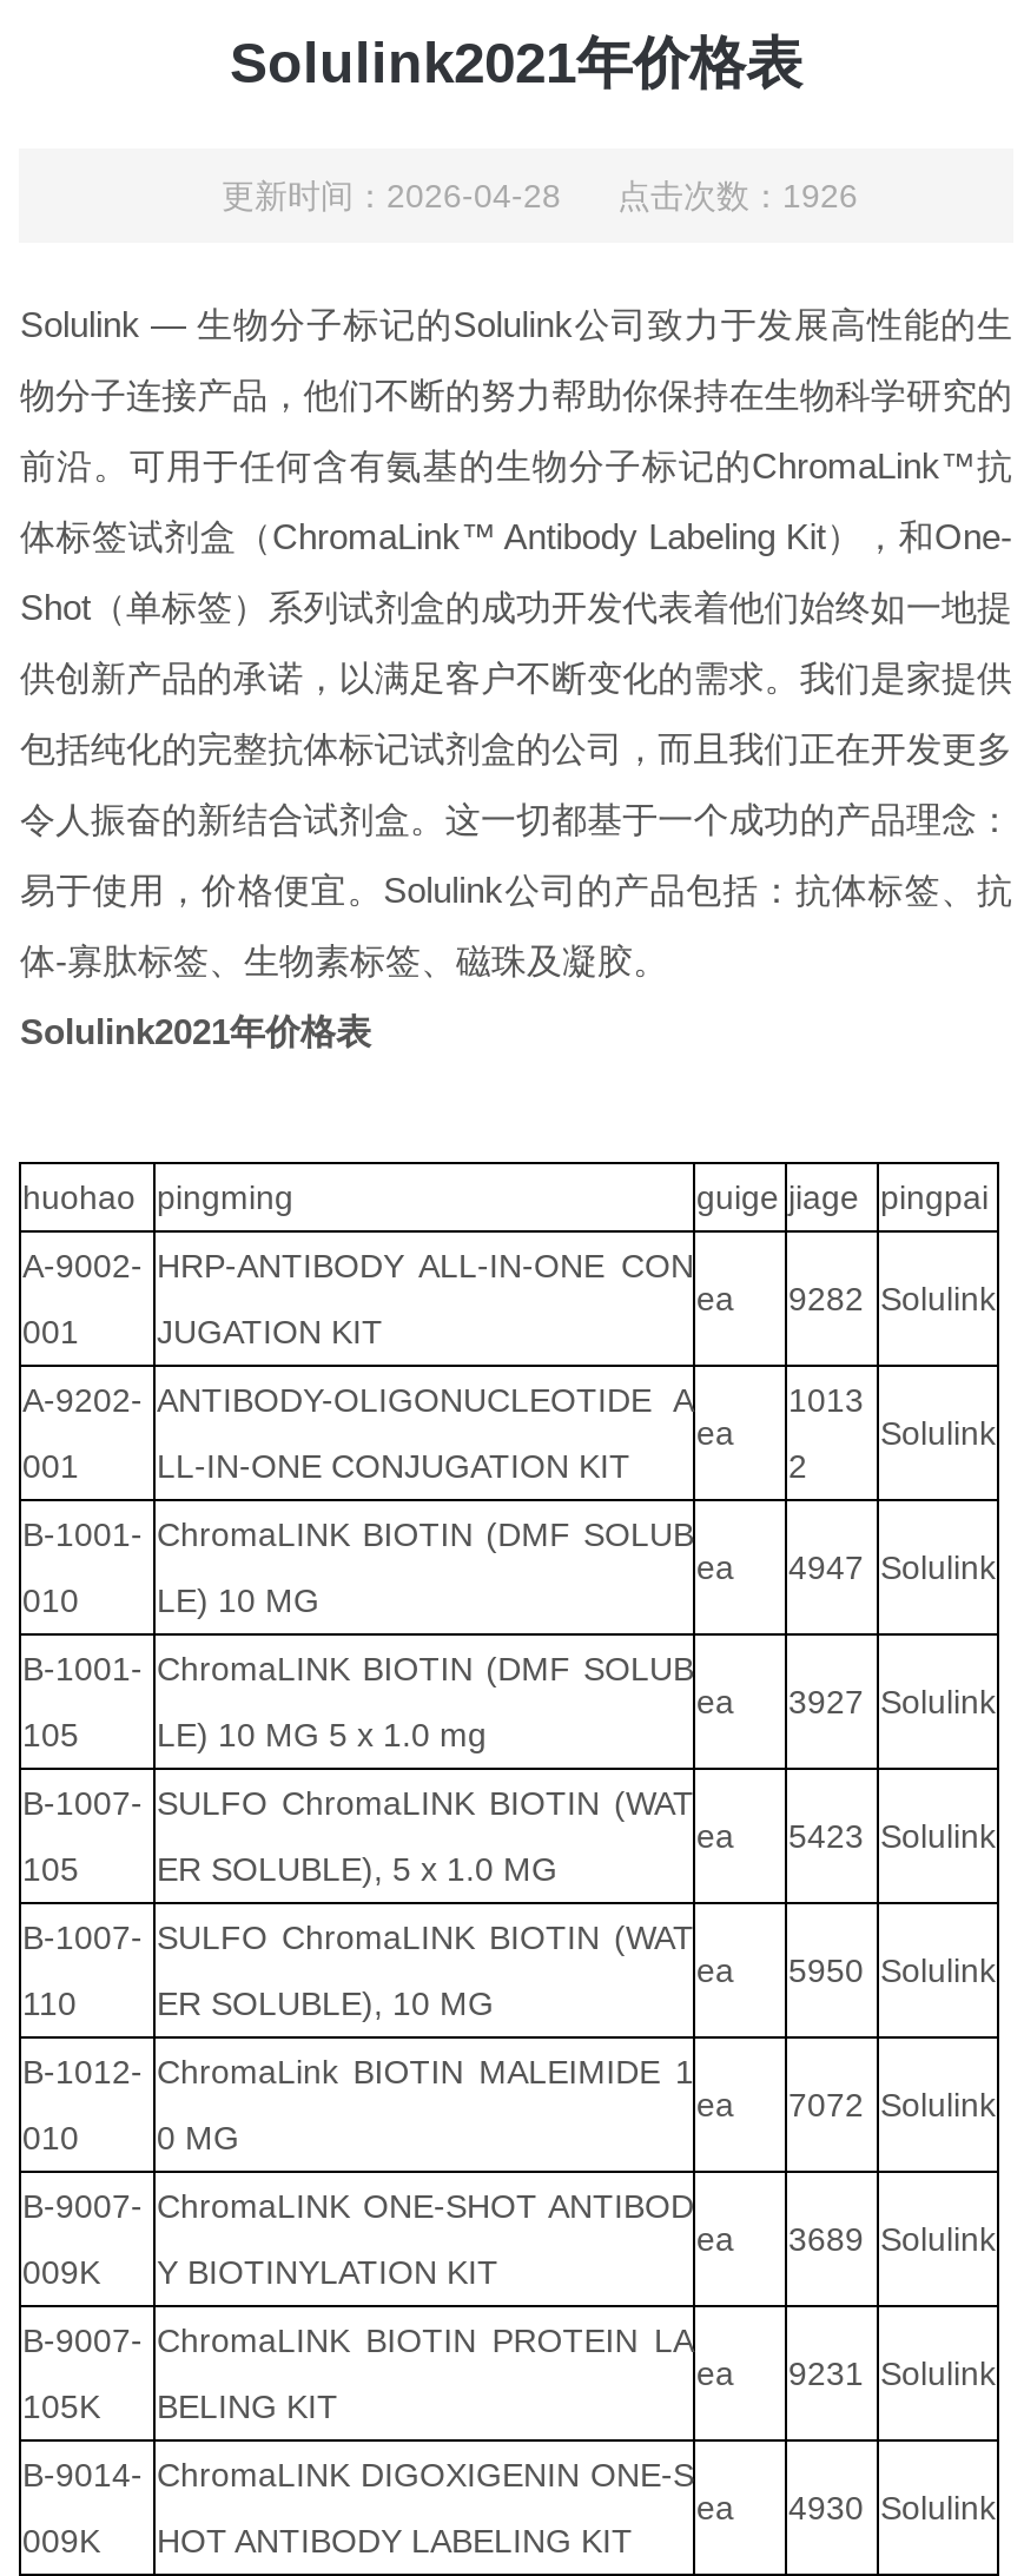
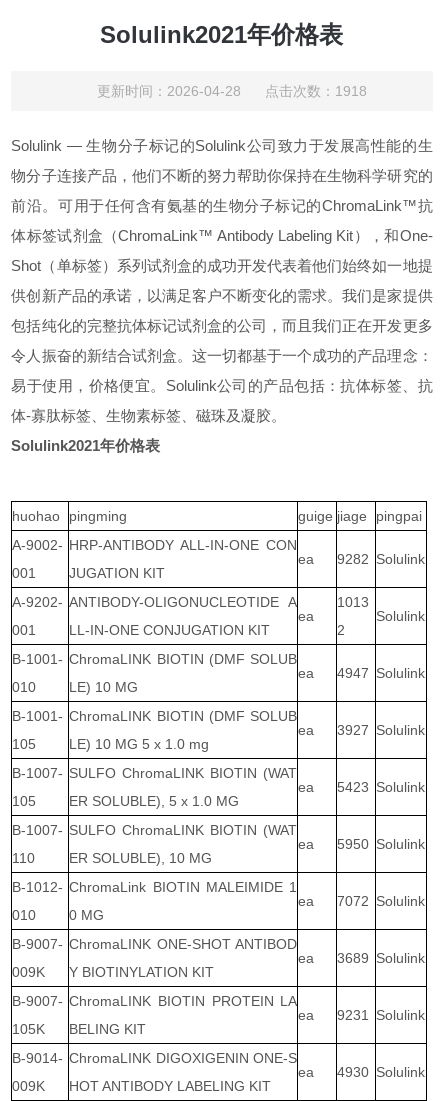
[222,177,858,215] 更新时间：2026-04-28 点击次数：1926 -> [97,83,367,99] 更新时间：2026-04-28 点击次数：1918

